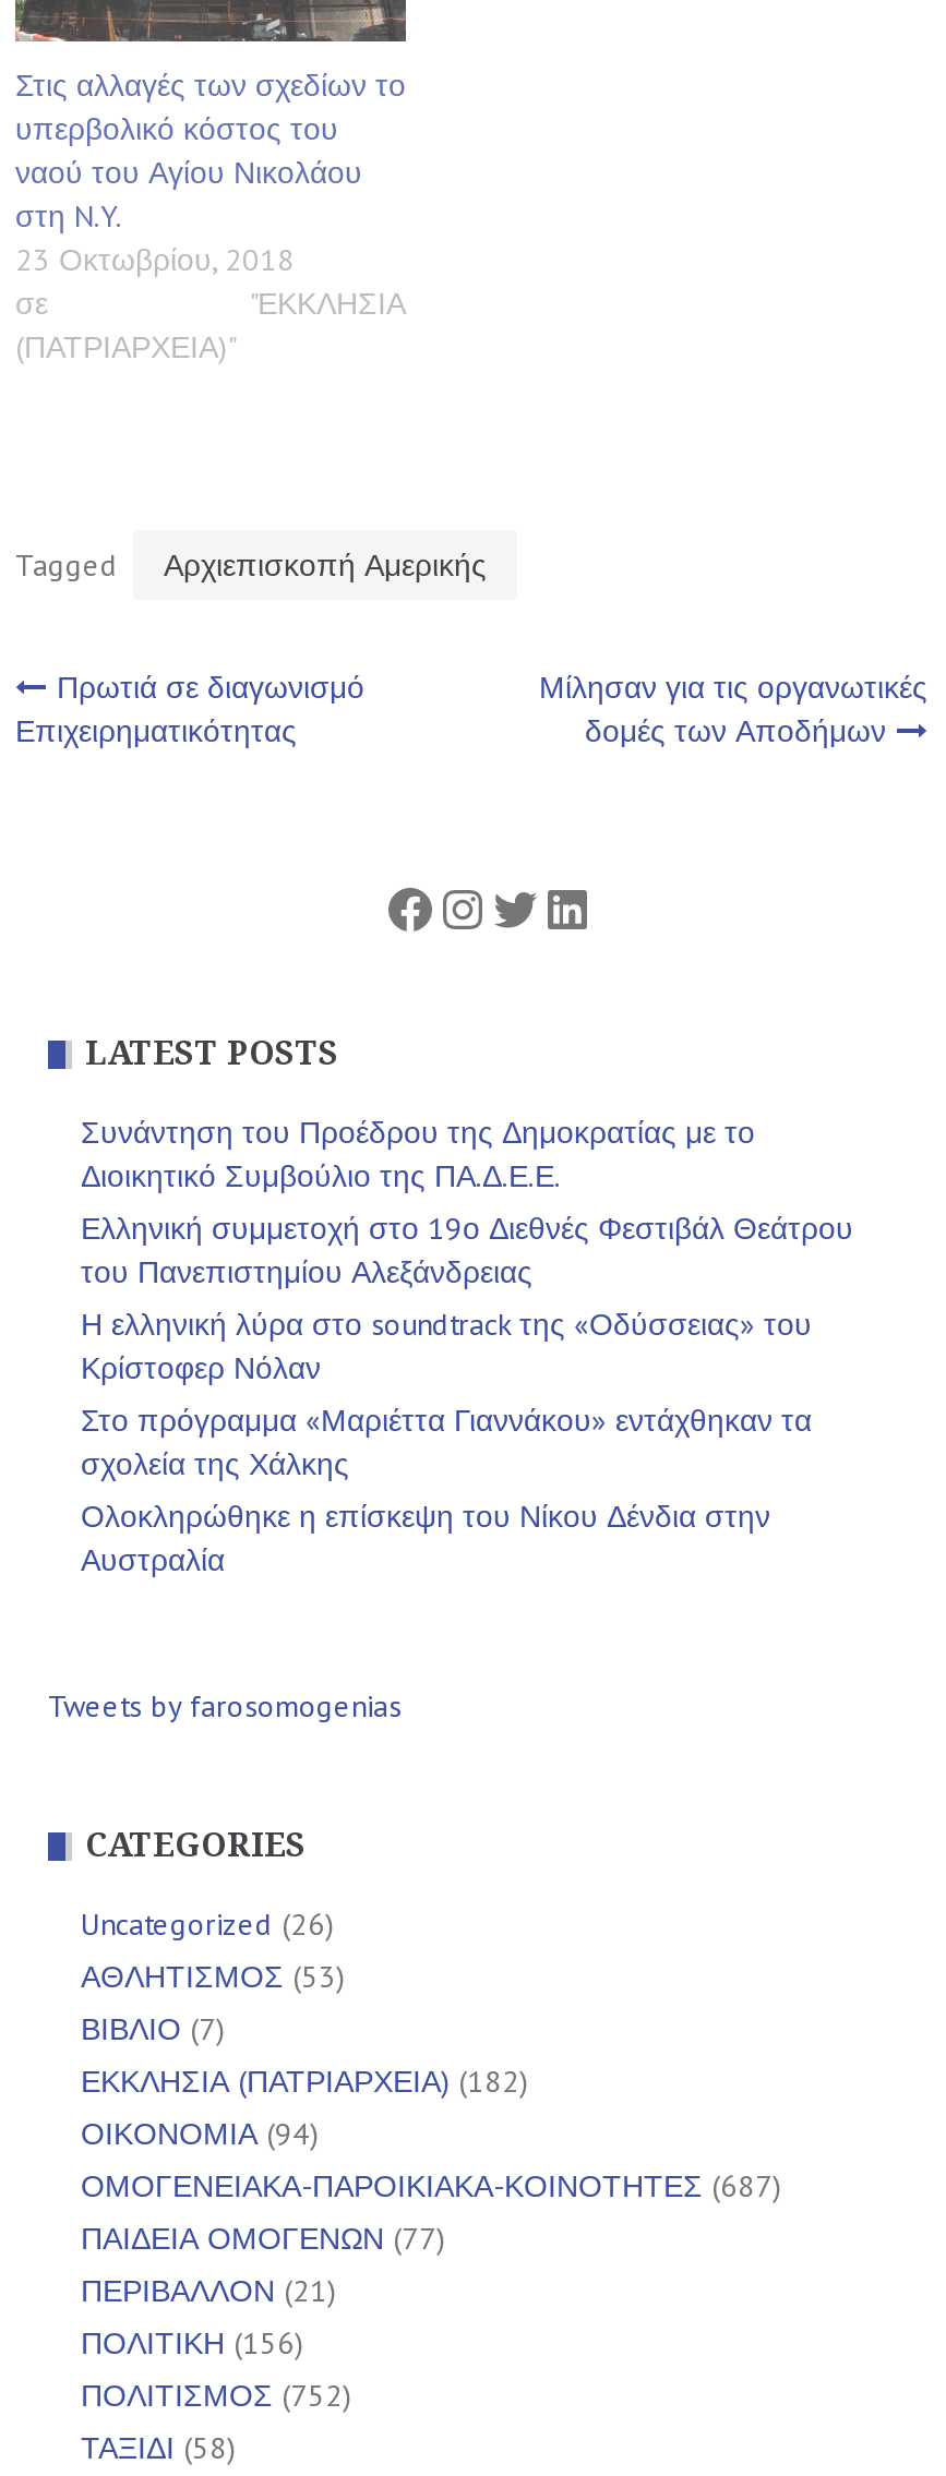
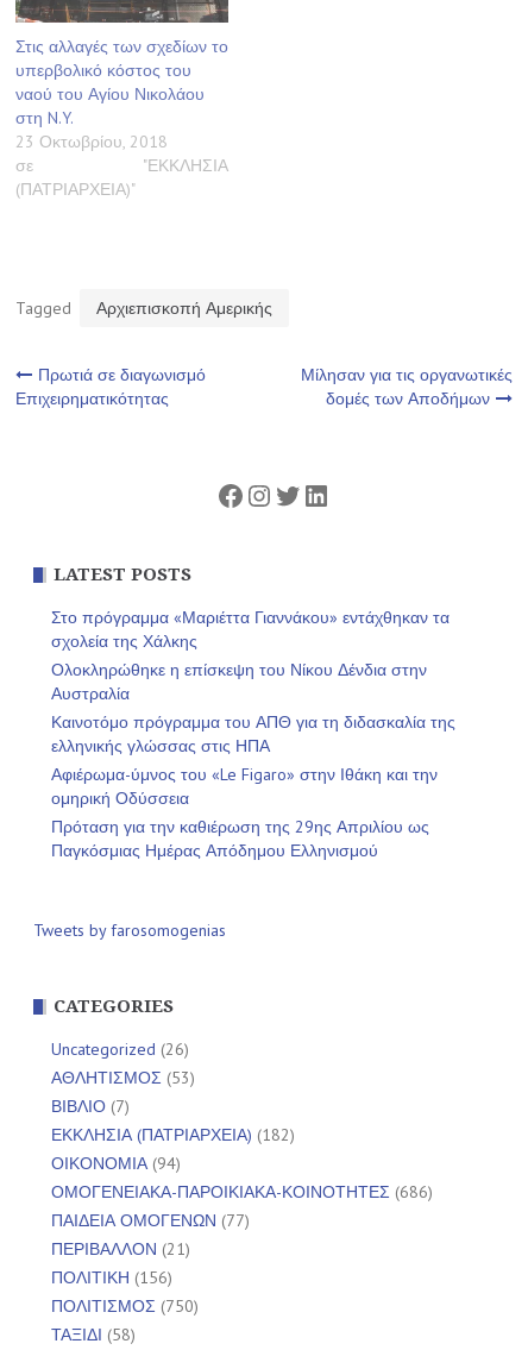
[81,1114,853,1389] Συνάντηση του Προέδρου της Δημοκρατίας με το | Διοικητικό Συμβούλιο της ΠΑ.Δ.Ε.Ε. | Ελληνική συμμετοχή στο 19ο Διεθνές Φεστιβάλ Θεάτρου | του Πανεπιστημίου Αλεξάνδρειας | Η ελληνική λύρα στο soundtrack της «Οδύσσειας» του | Κρίστοφερ Νόλαν -> none
moved [81,1402,812,1580] -> [51,607,450,705]: Στο πρόγραμμα «Μαριέττα Γιαννάκου» εντάχθηκαν τα | σχολεία της Χάλκης | Ολοκληρώθηκε η επίσκεψη του Νίκου Δένδια στην | Αυστραλία
none -> [51,712,455,862] Καινοτόμο πρόγραμμα του ΑΠΘ για τη διδασκαλία της | ελληνικής γλώσσας στις ΗΠΑ | Αφιέρωμα-ύμνος του «Le Figaro» στην Ιθάκη και την | ομηρική Οδύσσεια | Πρόταση για την καθιέρωση της 29ης Απριλίου ως | Παγκόσμιας Ημέρας Απόδημου Ελληνισμού
[81,2167,781,2207] ΟΜΟΓΕΝΕΙΑΚΑ-ΠΑΡΟΙΚΙΑΚΑ-ΚΟΙΝΟΤΗΤΕΣ (687) -> [51,1182,433,1203] ΟΜΟΓΕΝΕΙΑΚΑ-ΠΑΡΟΙΚΙΑΚΑ-ΚΟΙΝΟΤΗΤΕΣ (686)
[81,2377,351,2416] ΠΟΛΙΤΙΣΜΟΣ (752) -> [51,1296,199,1317] ΠΟΛΙΤΙΣΜΟΣ (750)

